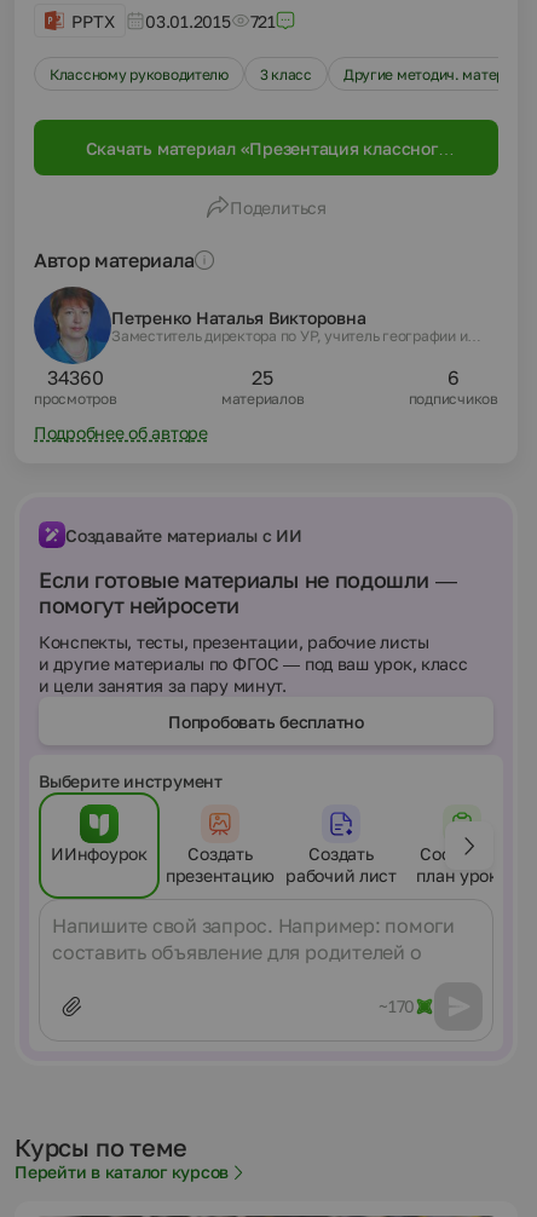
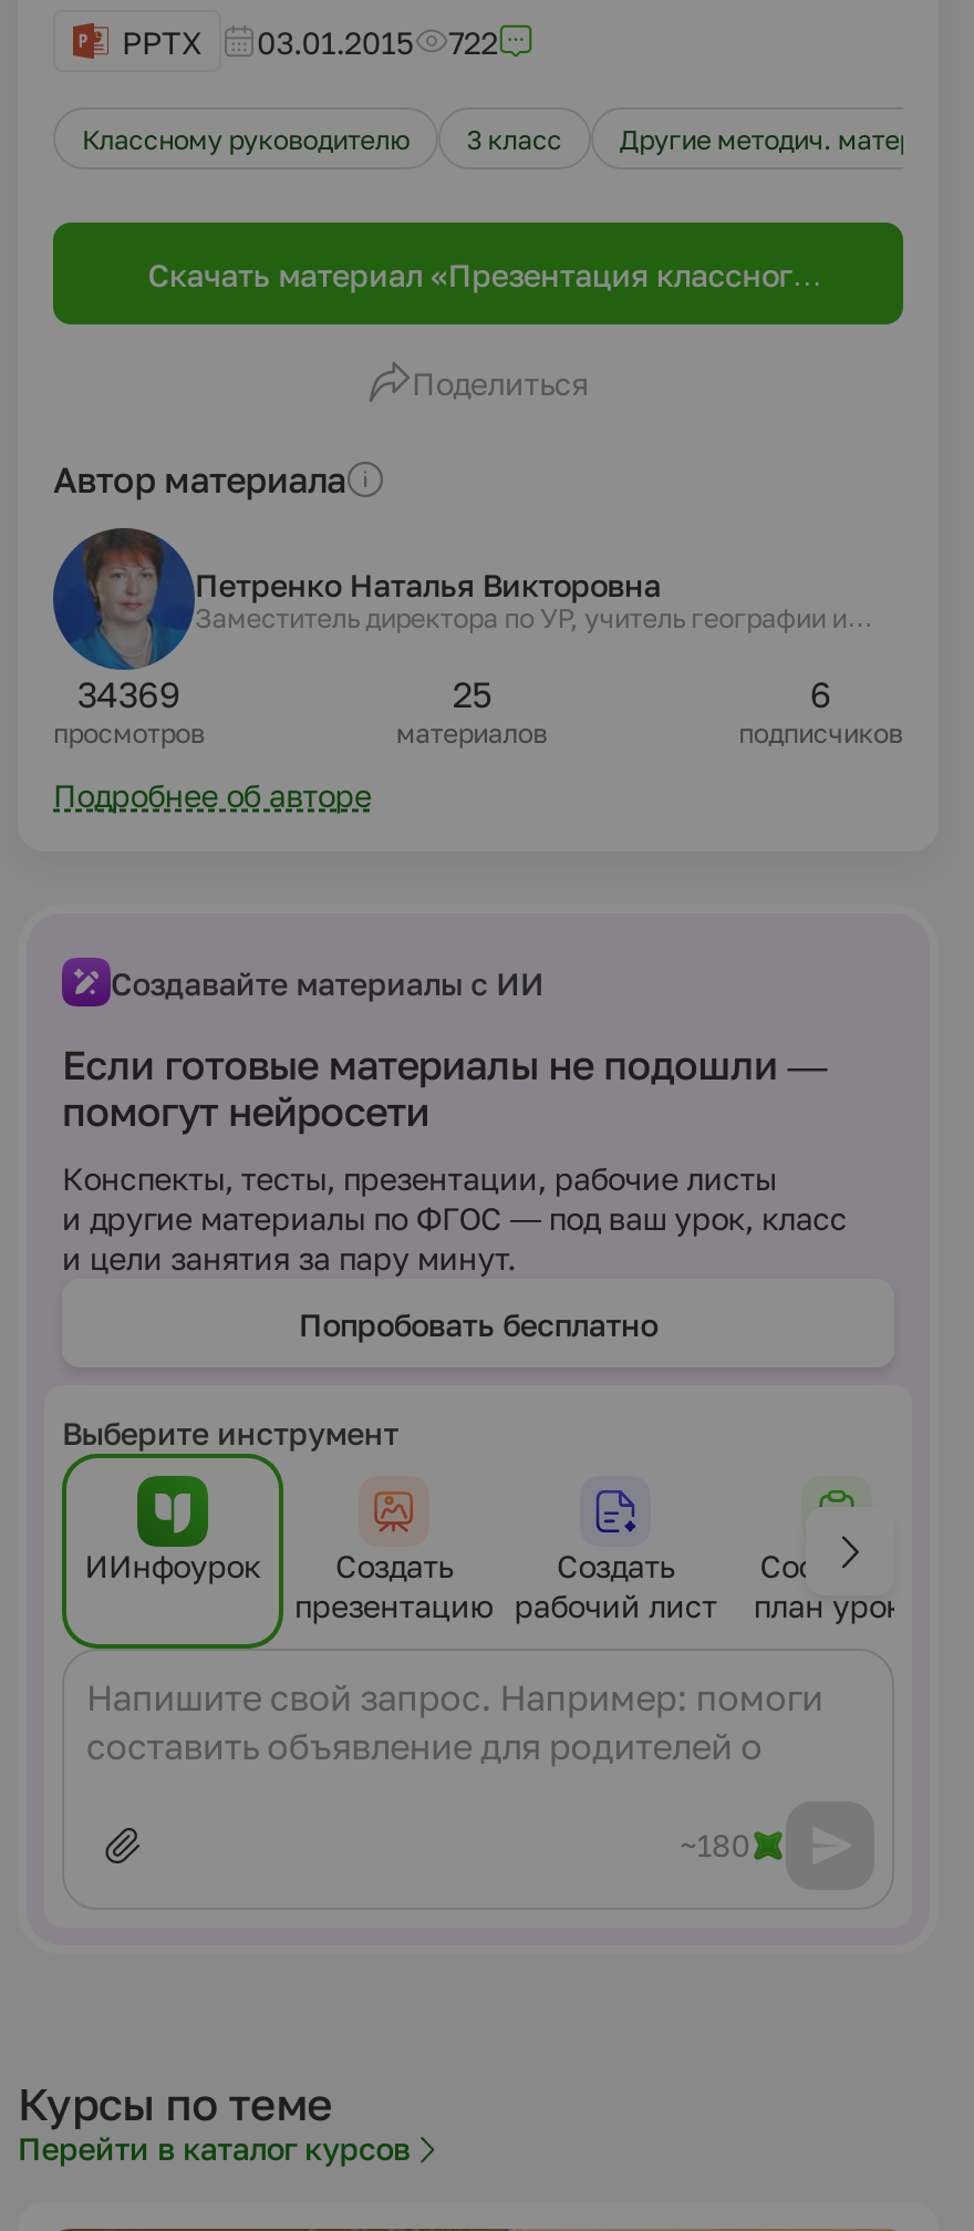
[71,10,276,31] PPTX 03.01.2015 721 -> [122,22,498,60] PPTX 03.01.2015 722
[47,365,104,390] 34360 -> [77,672,181,716] 34369
[379,996,415,1016] ~170 -> [680,1826,750,1863] ~180

